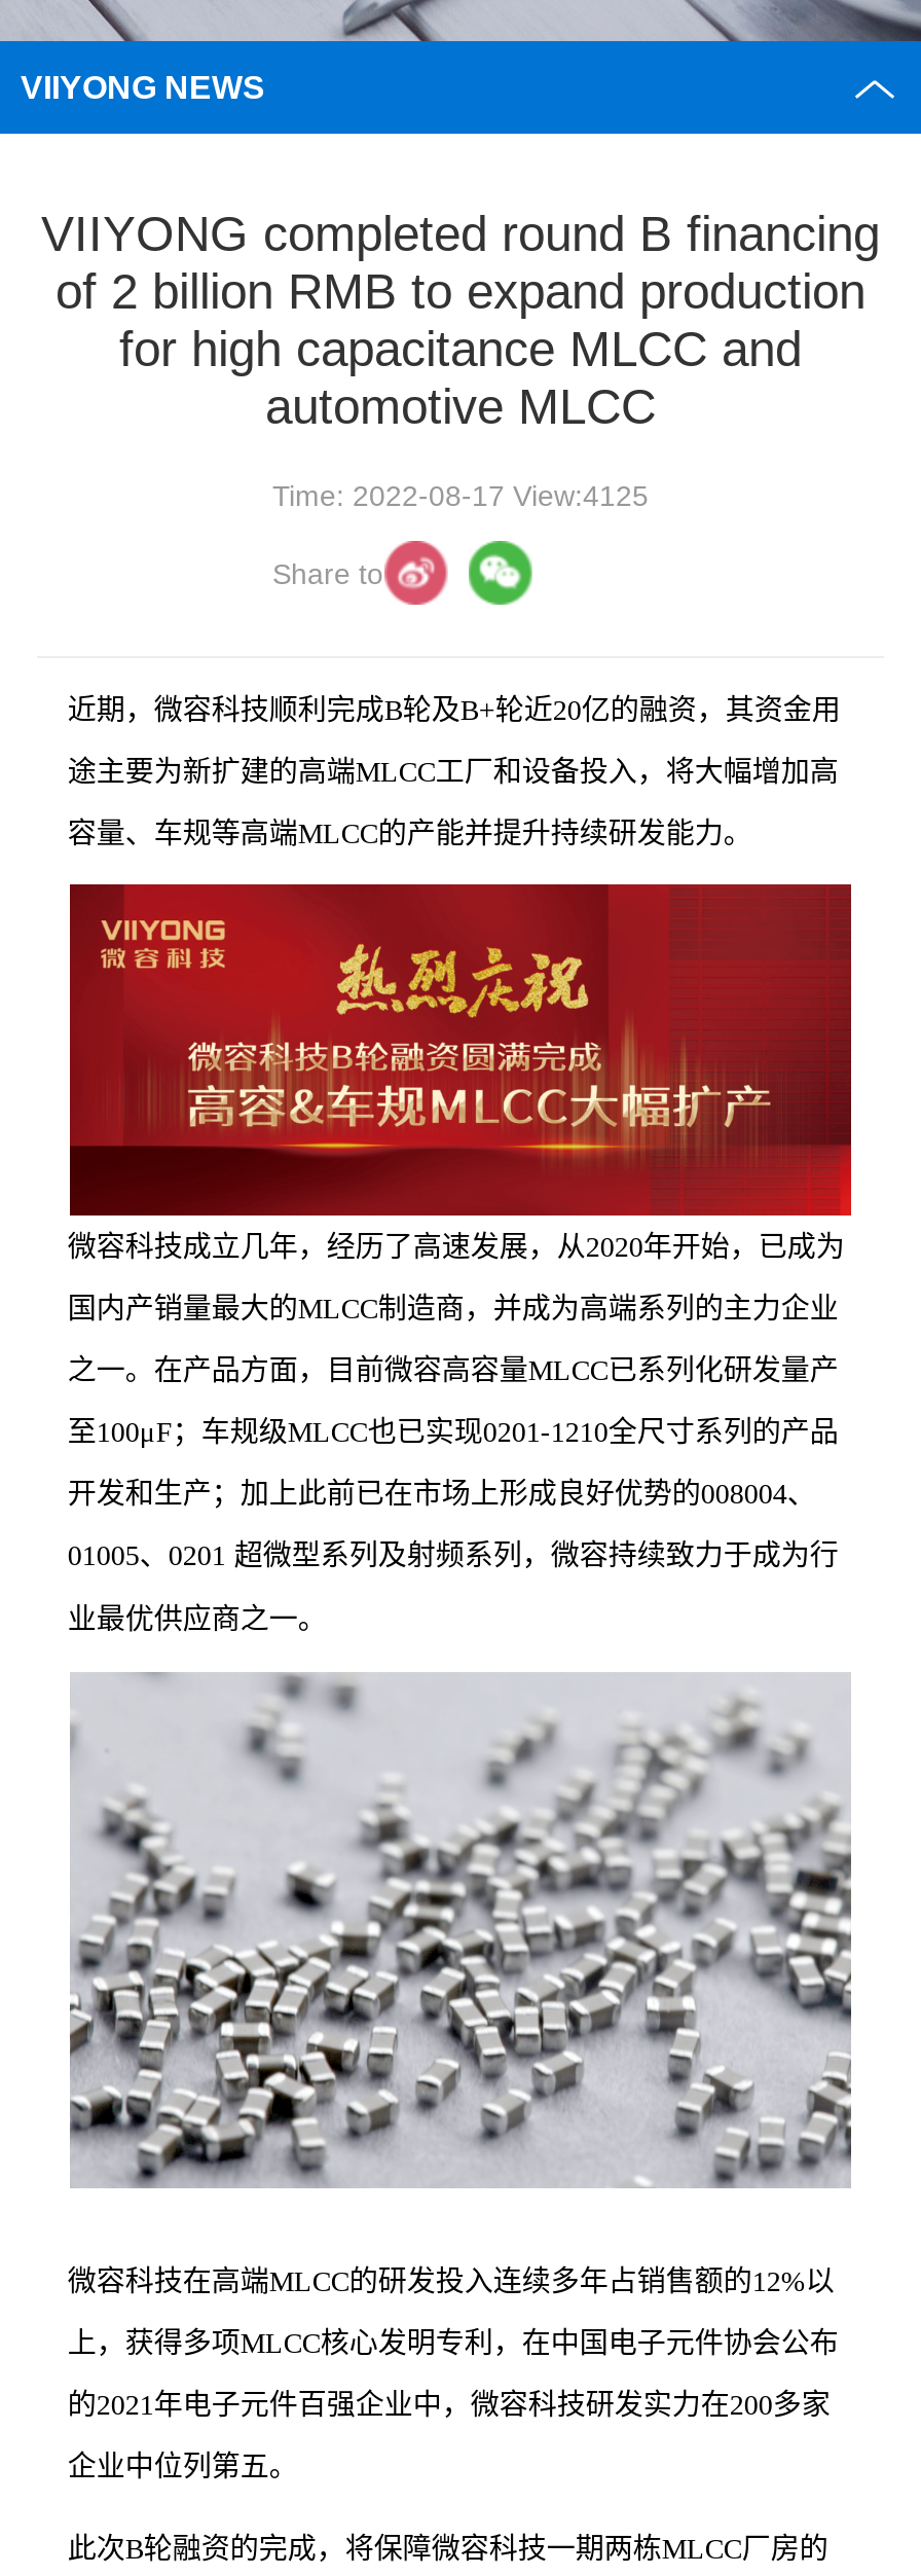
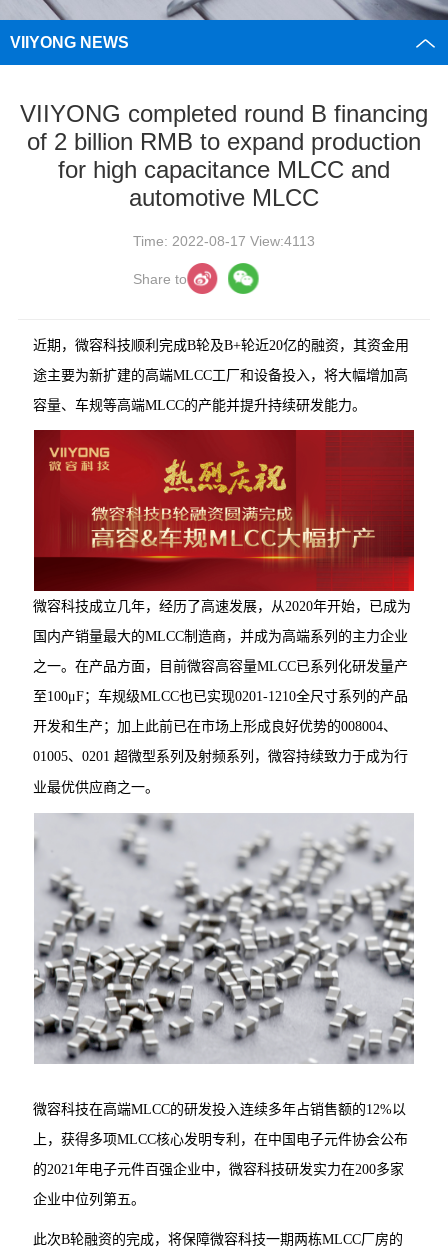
[272,479,649,512] Time: 2022-08-17 View:4125 -> [133,233,315,249] Time: 2022-08-17 View:4113

